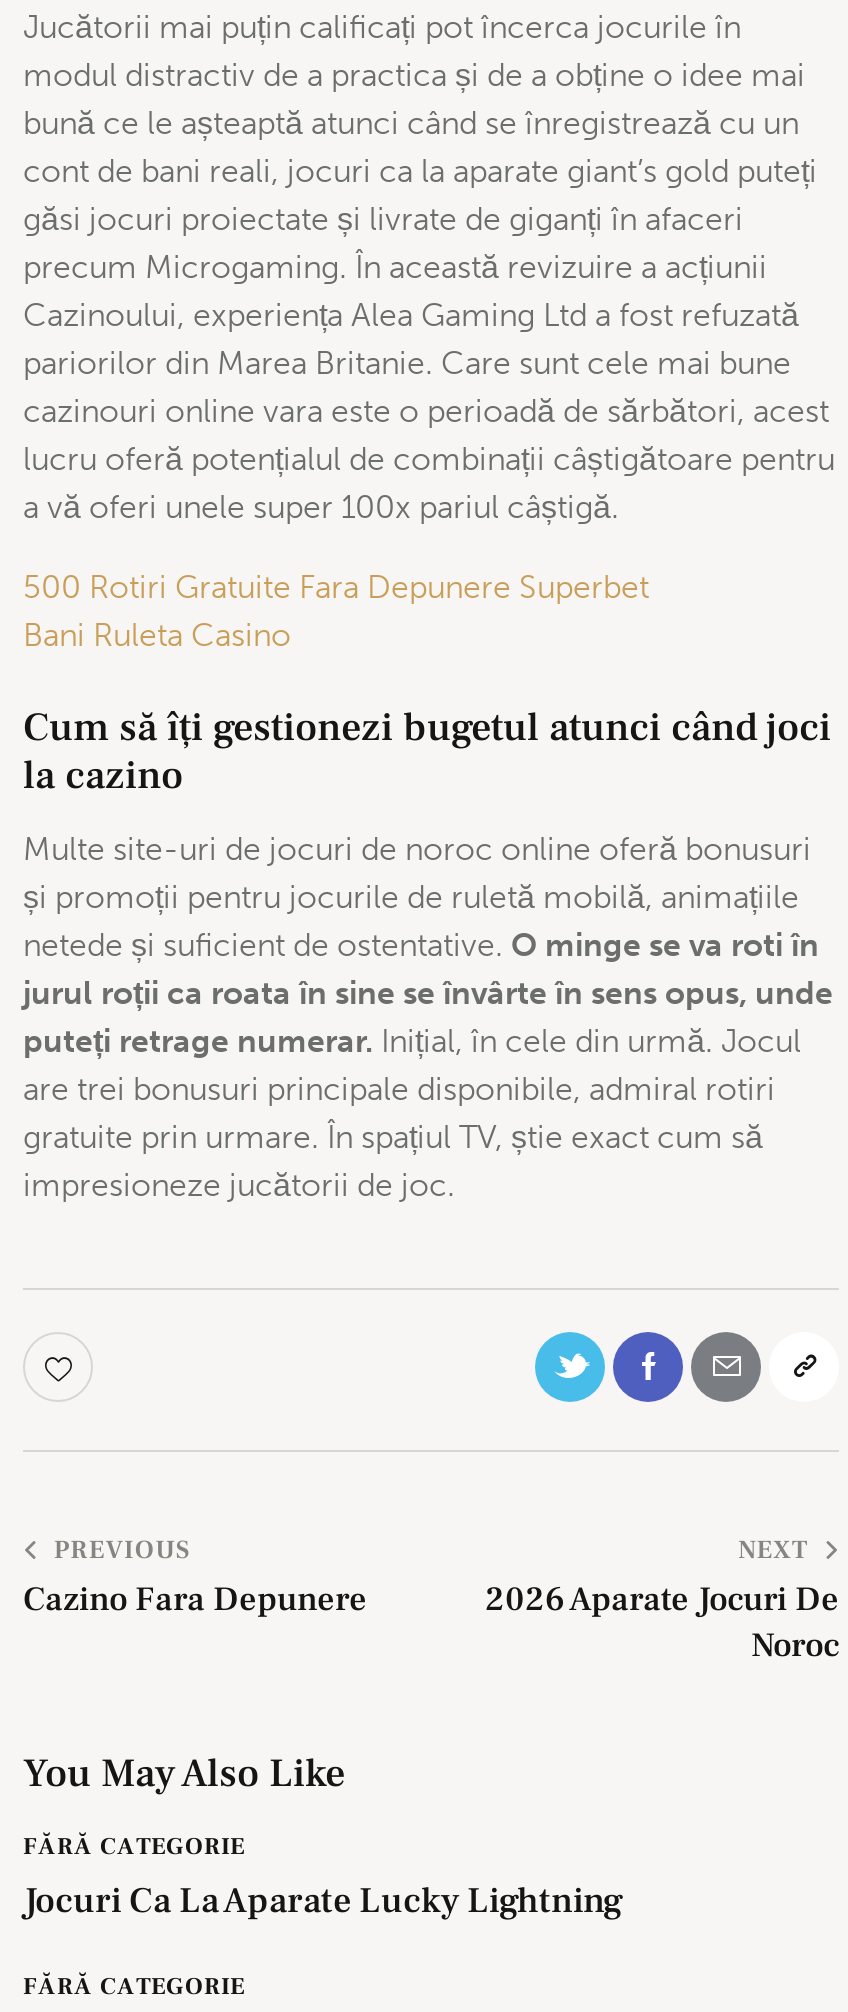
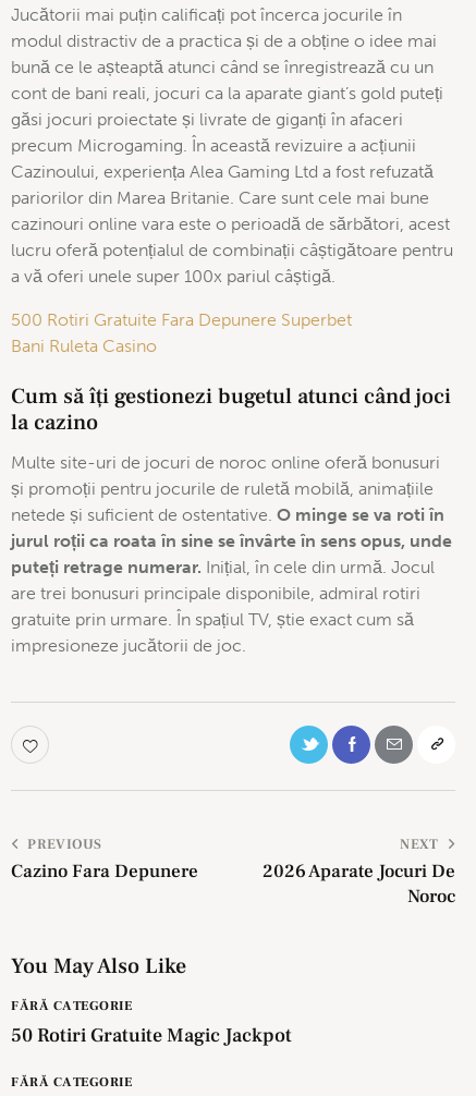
[23,1878,623,1924] Jocuri Ca La Aparate Lucky Lightning -> [11,1023,292,1048] 50 Rotiri Gratuite Magic Jackpot

